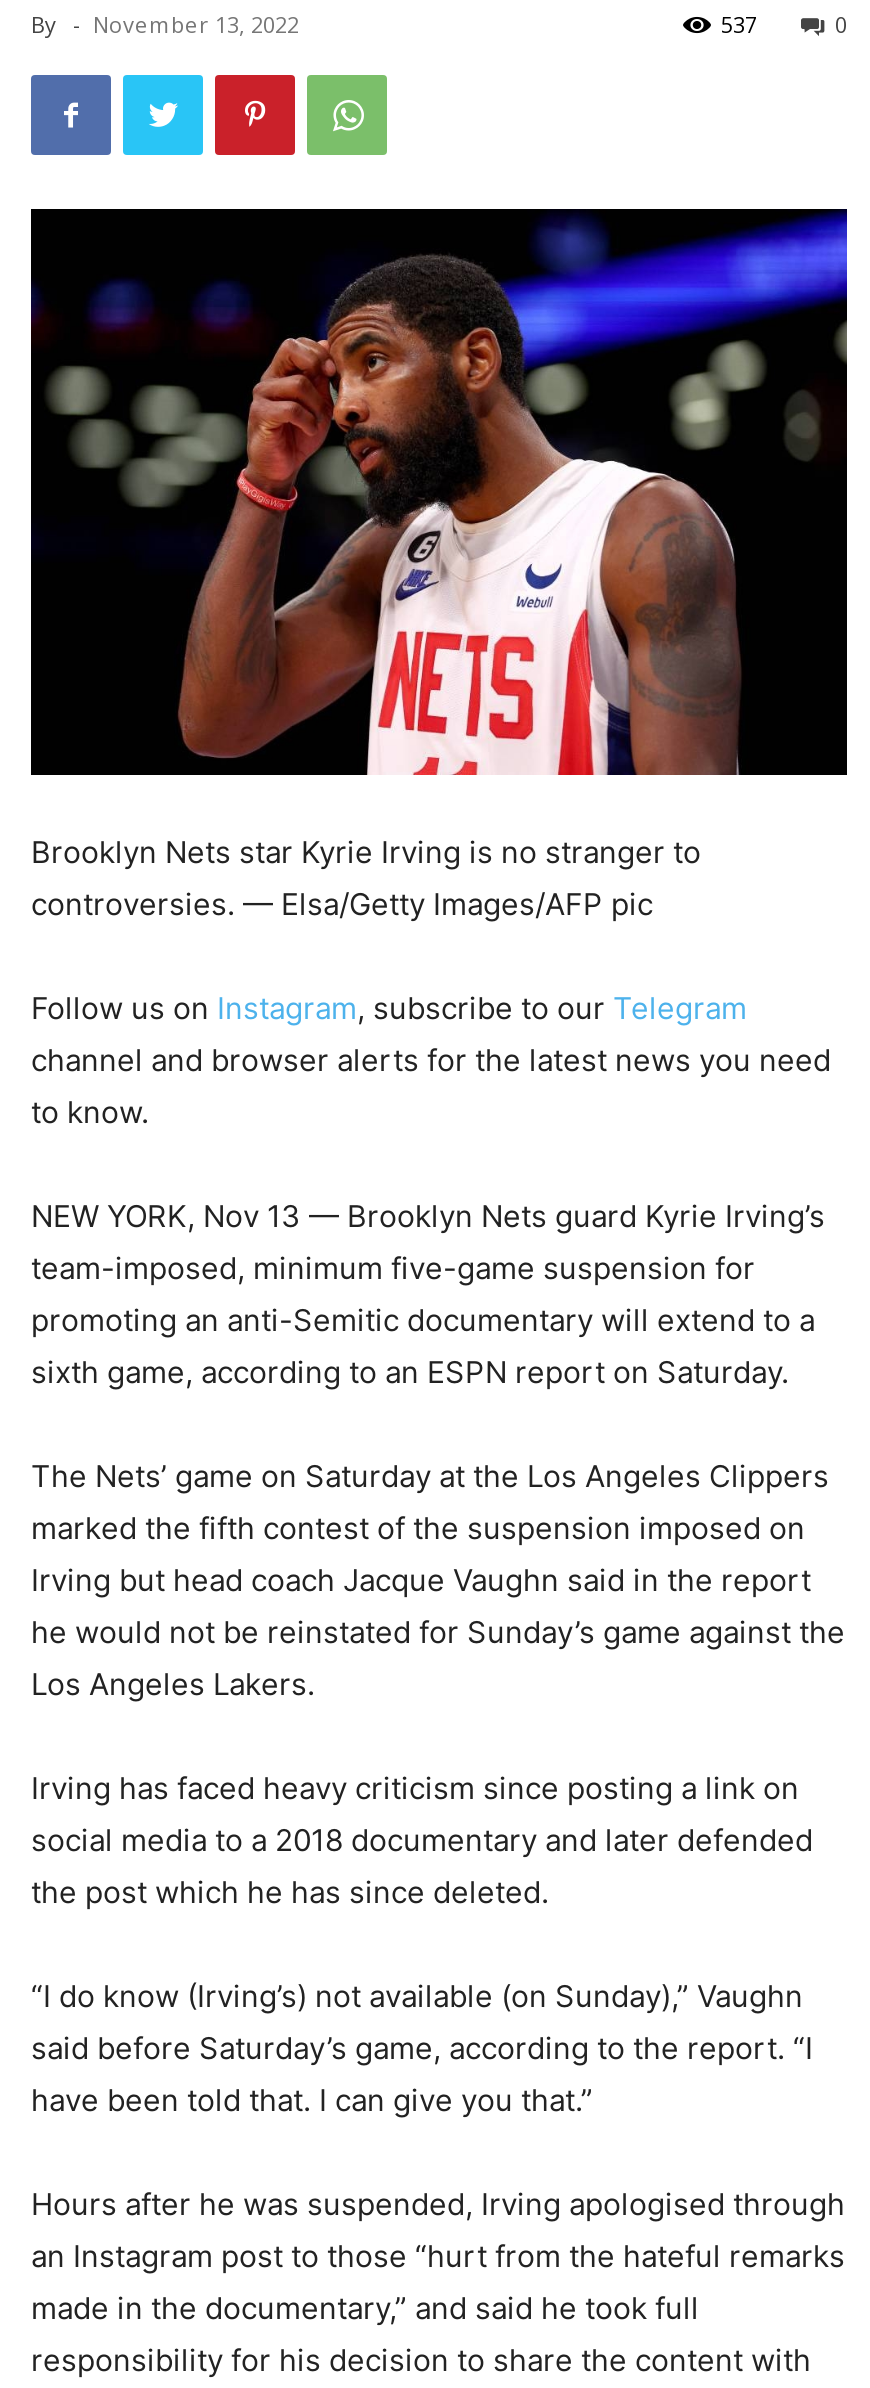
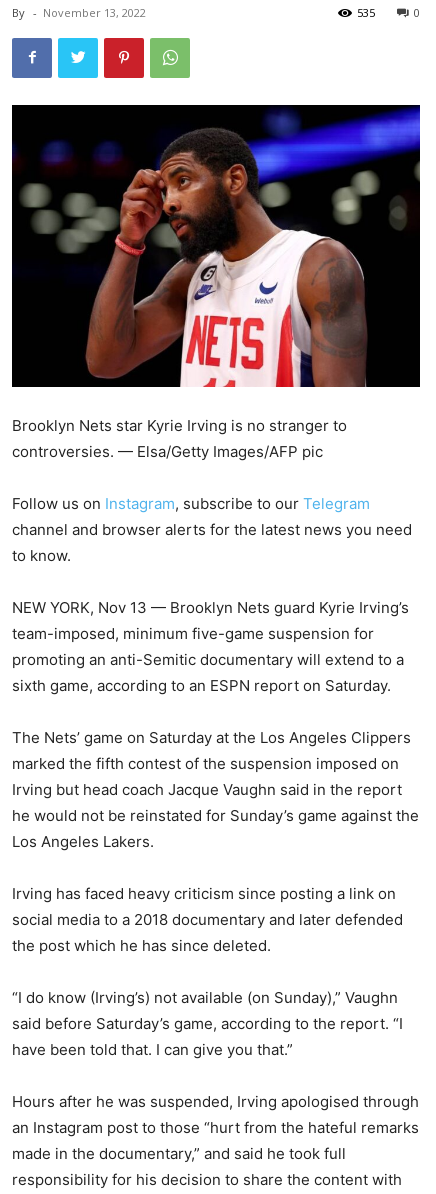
[721,9,757,39] 537 -> [357,5,375,20] 535

